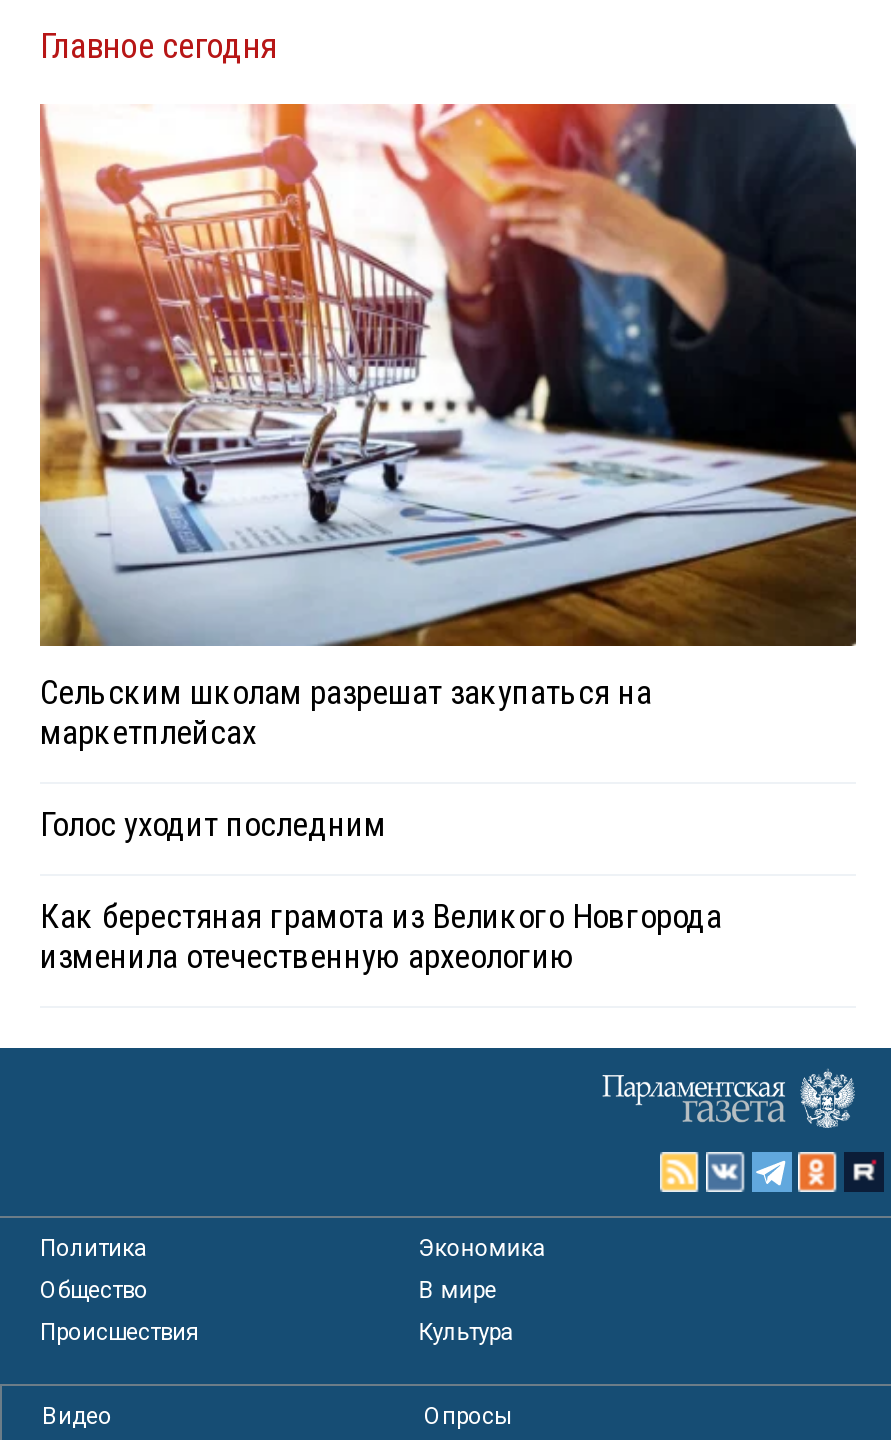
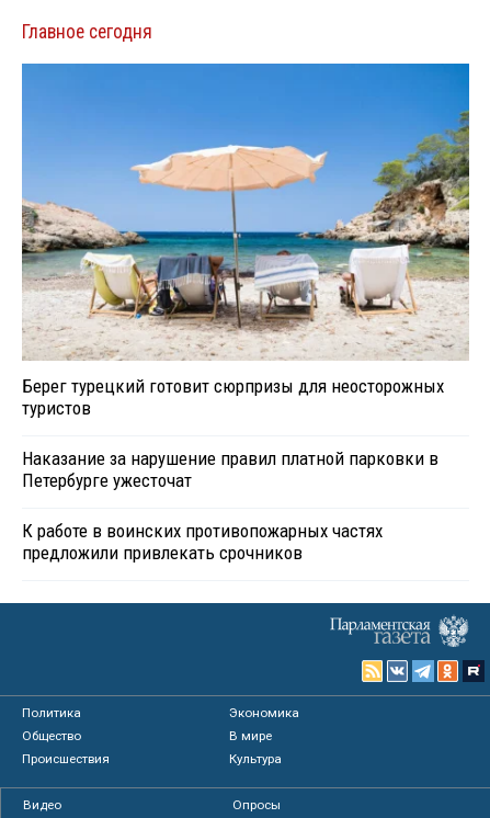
[38,102,858,752] [image] | Сельским школам разрешат закупаться на | маркетплейсах -> [21,63,470,419] [image] | Берег турецкий готовит сюрпризы для неосторожных | туристов
[40,804,386,844] Голос уходит последним -> [22,447,438,491] Наказание за нарушение правил платной парковки в | Петербурге ужесточат
[40,896,722,976] Как берестяная грамота из Великого Новгорода | изменила отечественную археологию -> [22,520,383,563] К работе в воинских противопожарных частях | предложили привлекать срочников

